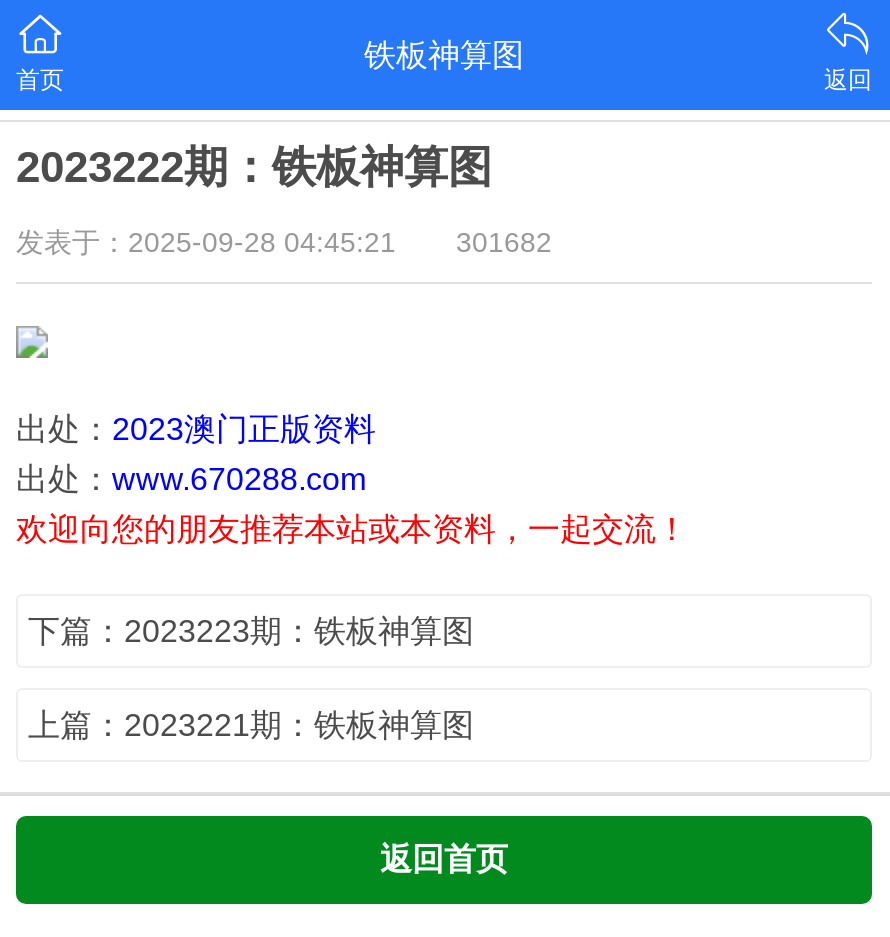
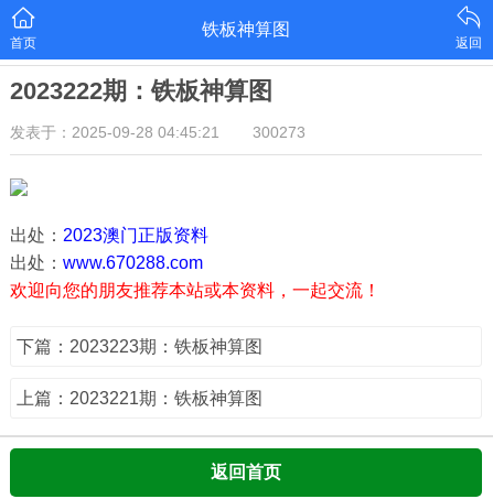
[16,226,552,258] 发表于：2025-09-28 04:45:21 301682 -> [10,123,306,141] 发表于：2025-09-28 04:45:21 300273

